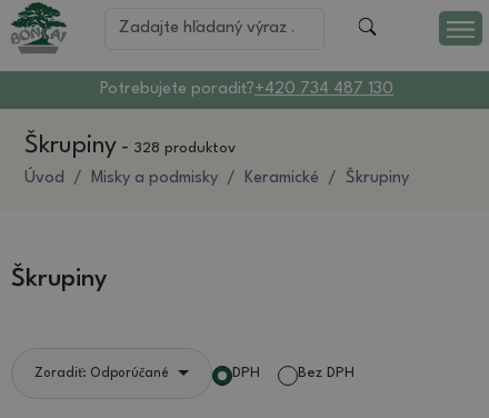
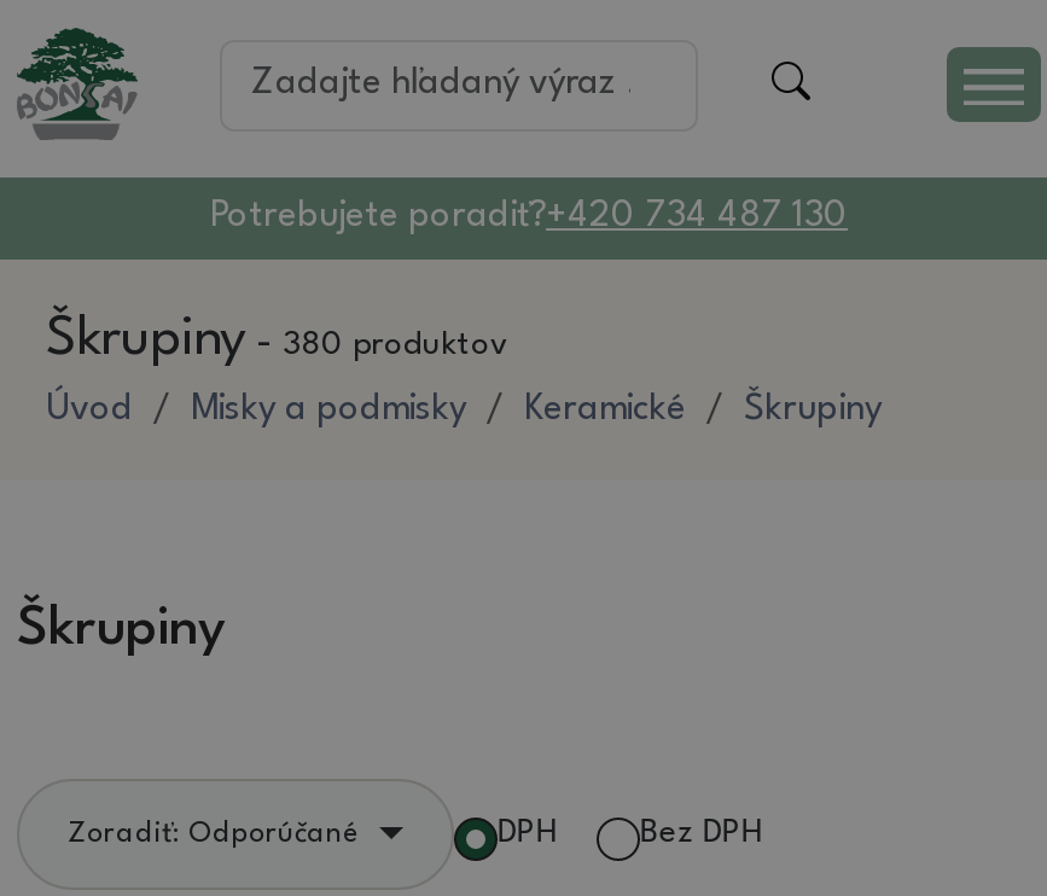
[24,134,236,158] Škrupiny - 328 produktov -> [46,313,507,367] Škrupiny - 380 produktov

